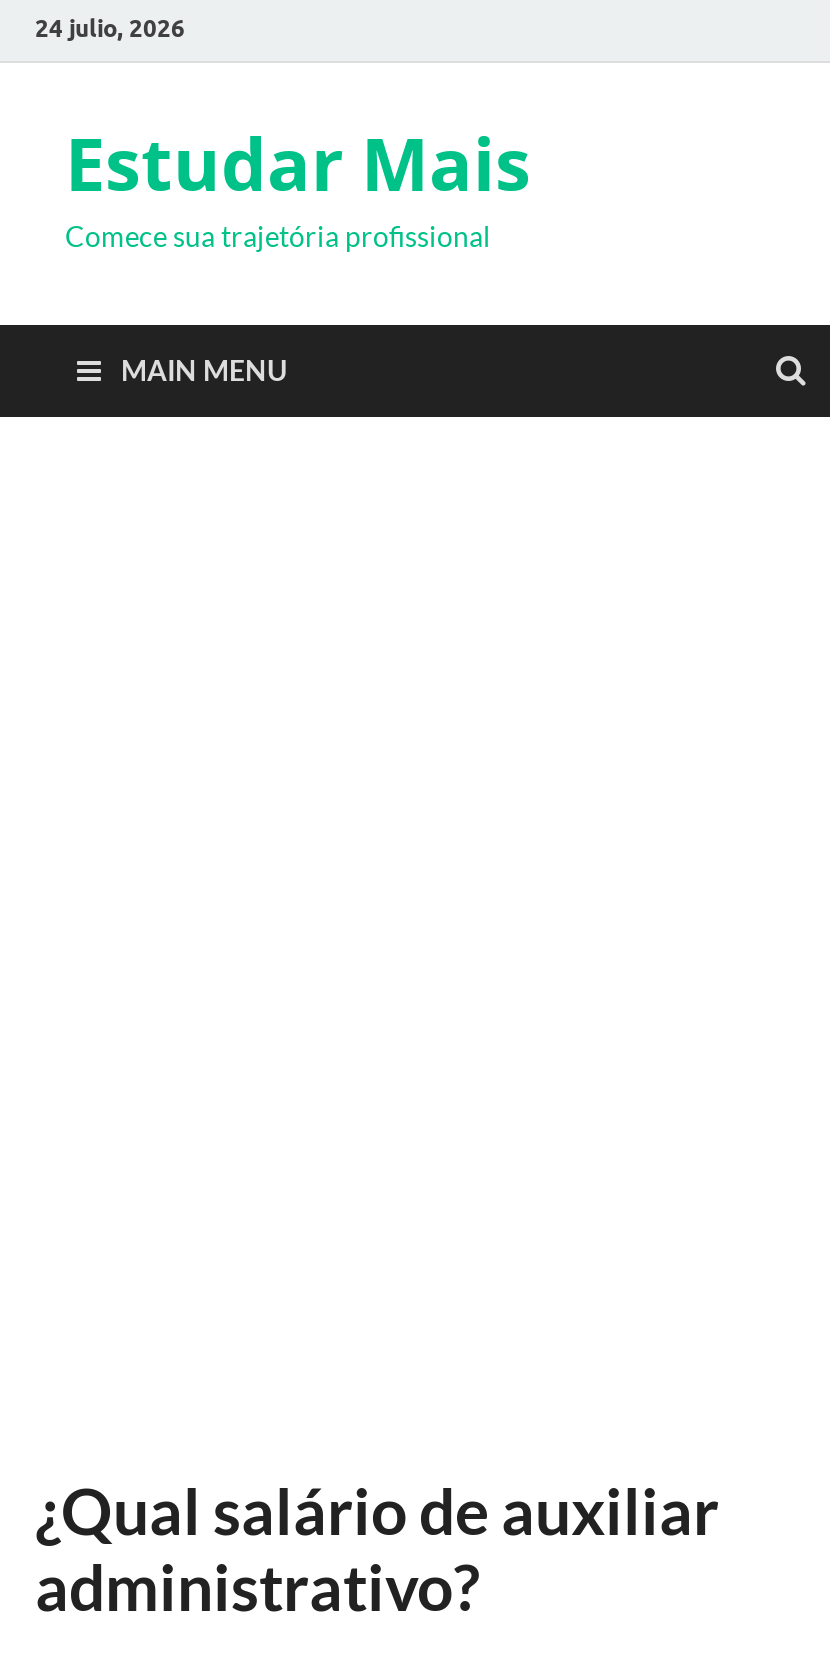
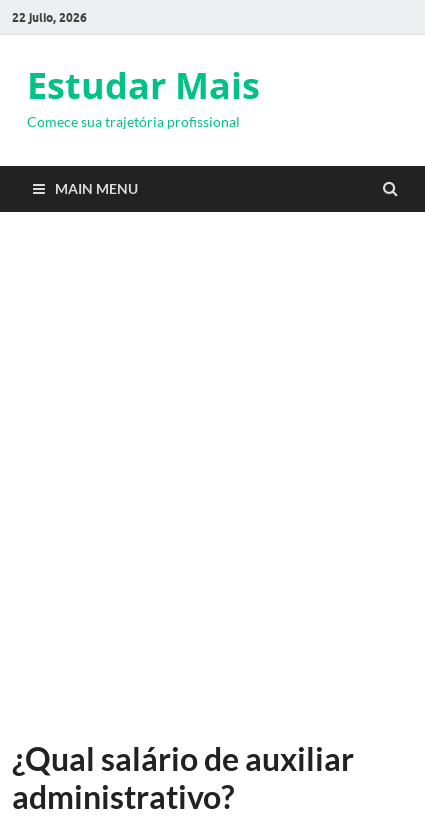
[35,12,185,42] 24 julio, 2026 -> [12,9,87,24] 22 julio, 2026

